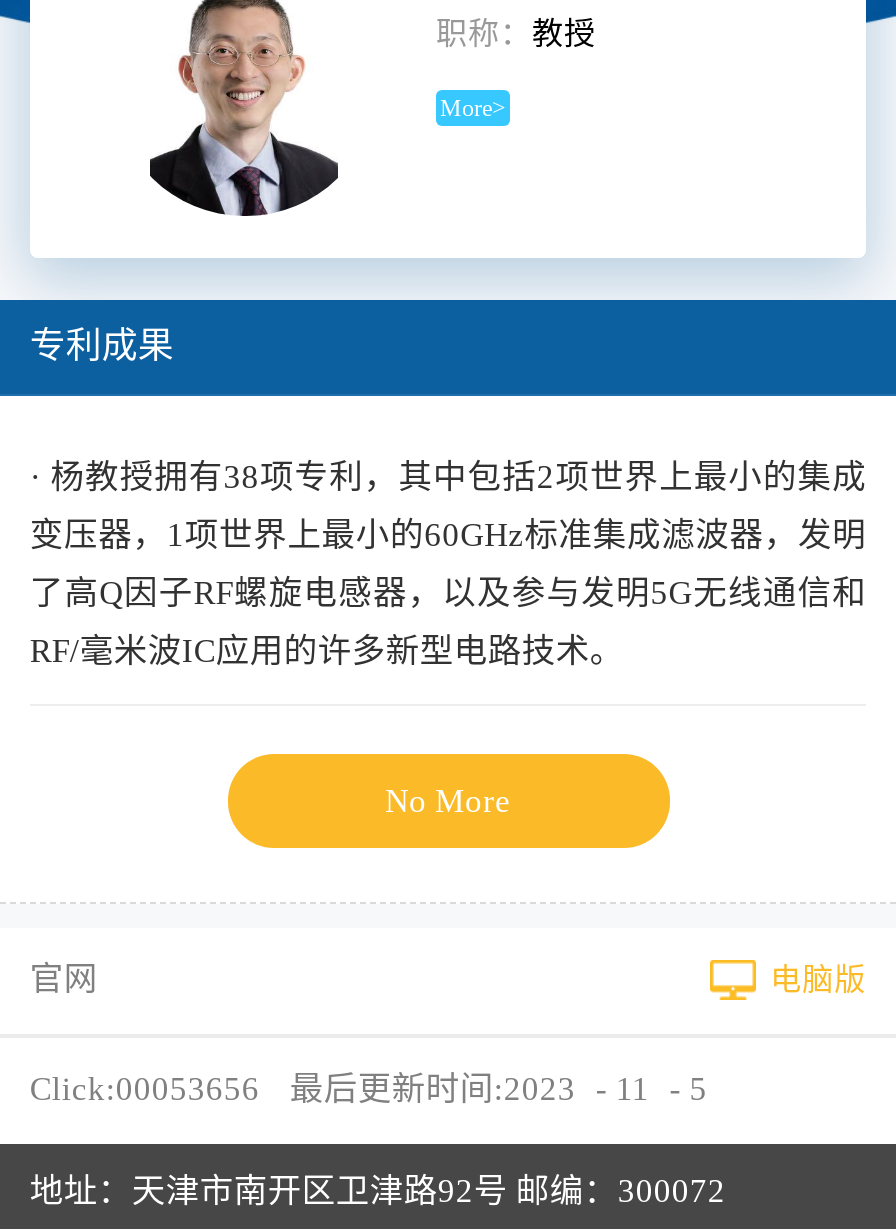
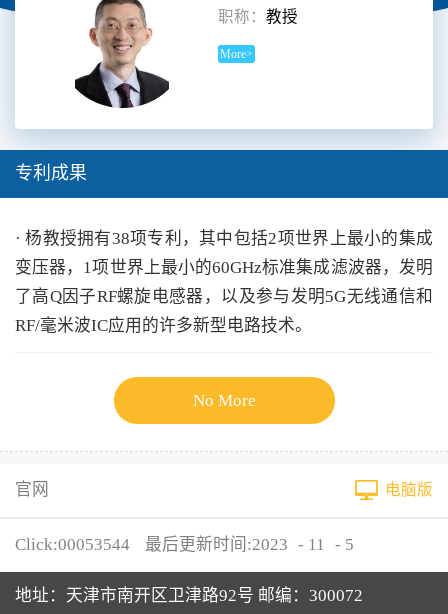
[30,1070,708,1108] Click:00053656 最后更新时间:2023 - 11 - 5 -> [15,535,354,554] Click:00053544 最后更新时间:2023 - 11 - 5

